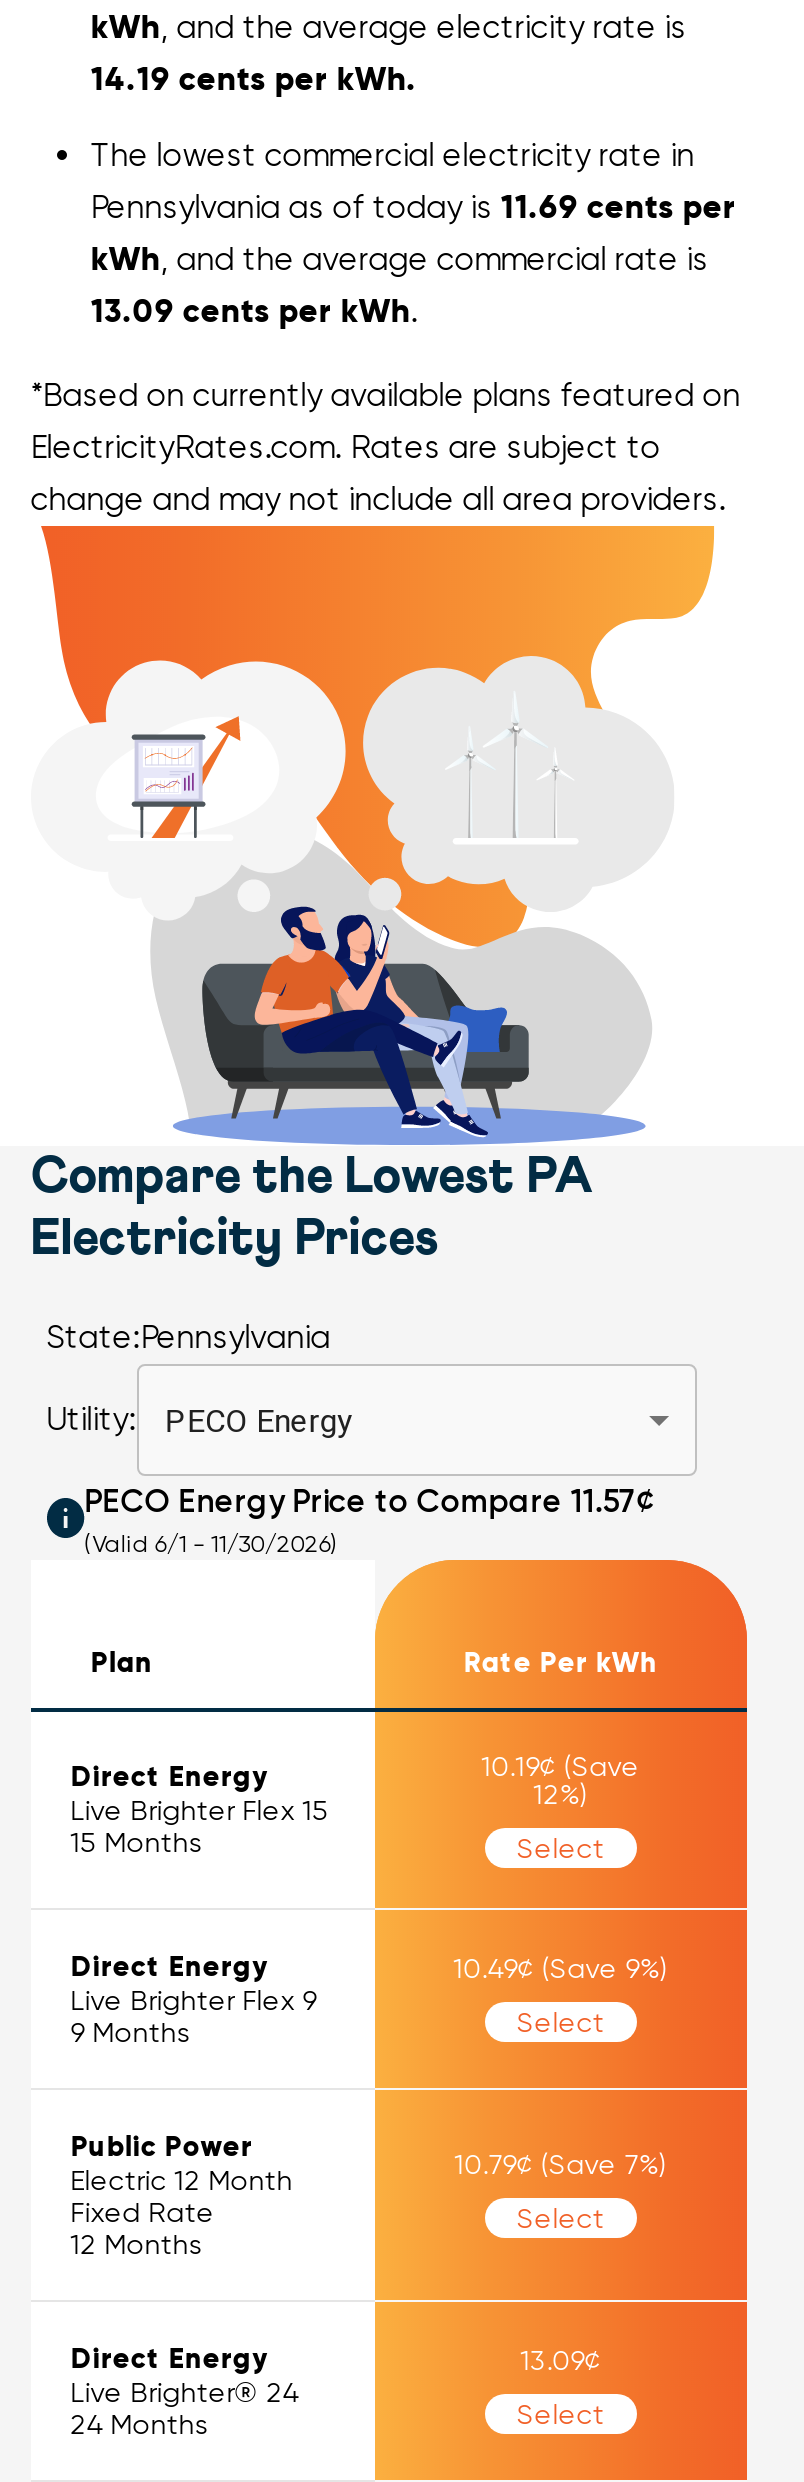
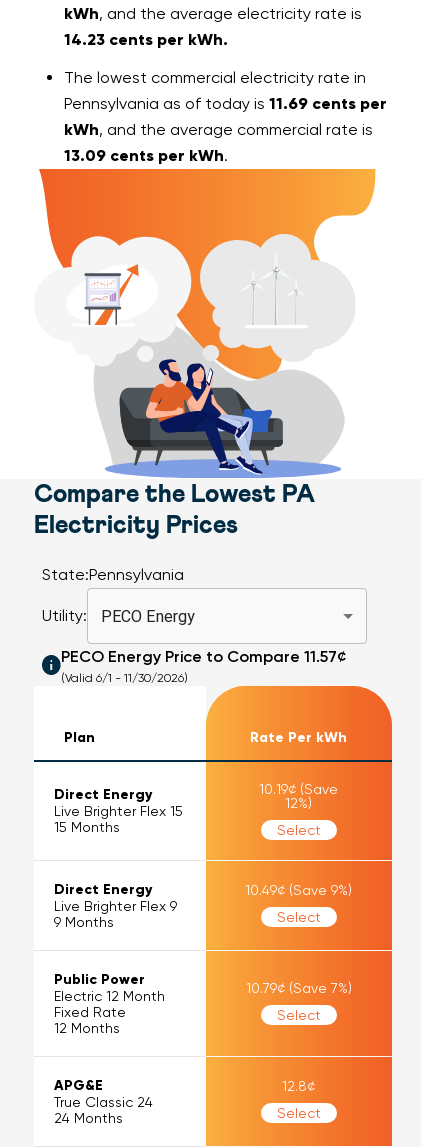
[90,61,416,99] 14.19 cents per kWh. -> [64,30,228,49] 14.23 cents per kWh.
[30,377,740,519] *Based on currently available plans featured on | ElectricityRates.com. Rates are subject to | change and may not include all area providers. -> none
[70,2342,298,2408] Direct Energy | Live Brighter® 24 -> [54,1077,153,1110] APG&E | True Classic 24
[520,2344,600,2376] 13.09¢ -> [282,1078,315,1094] 12.8¢

